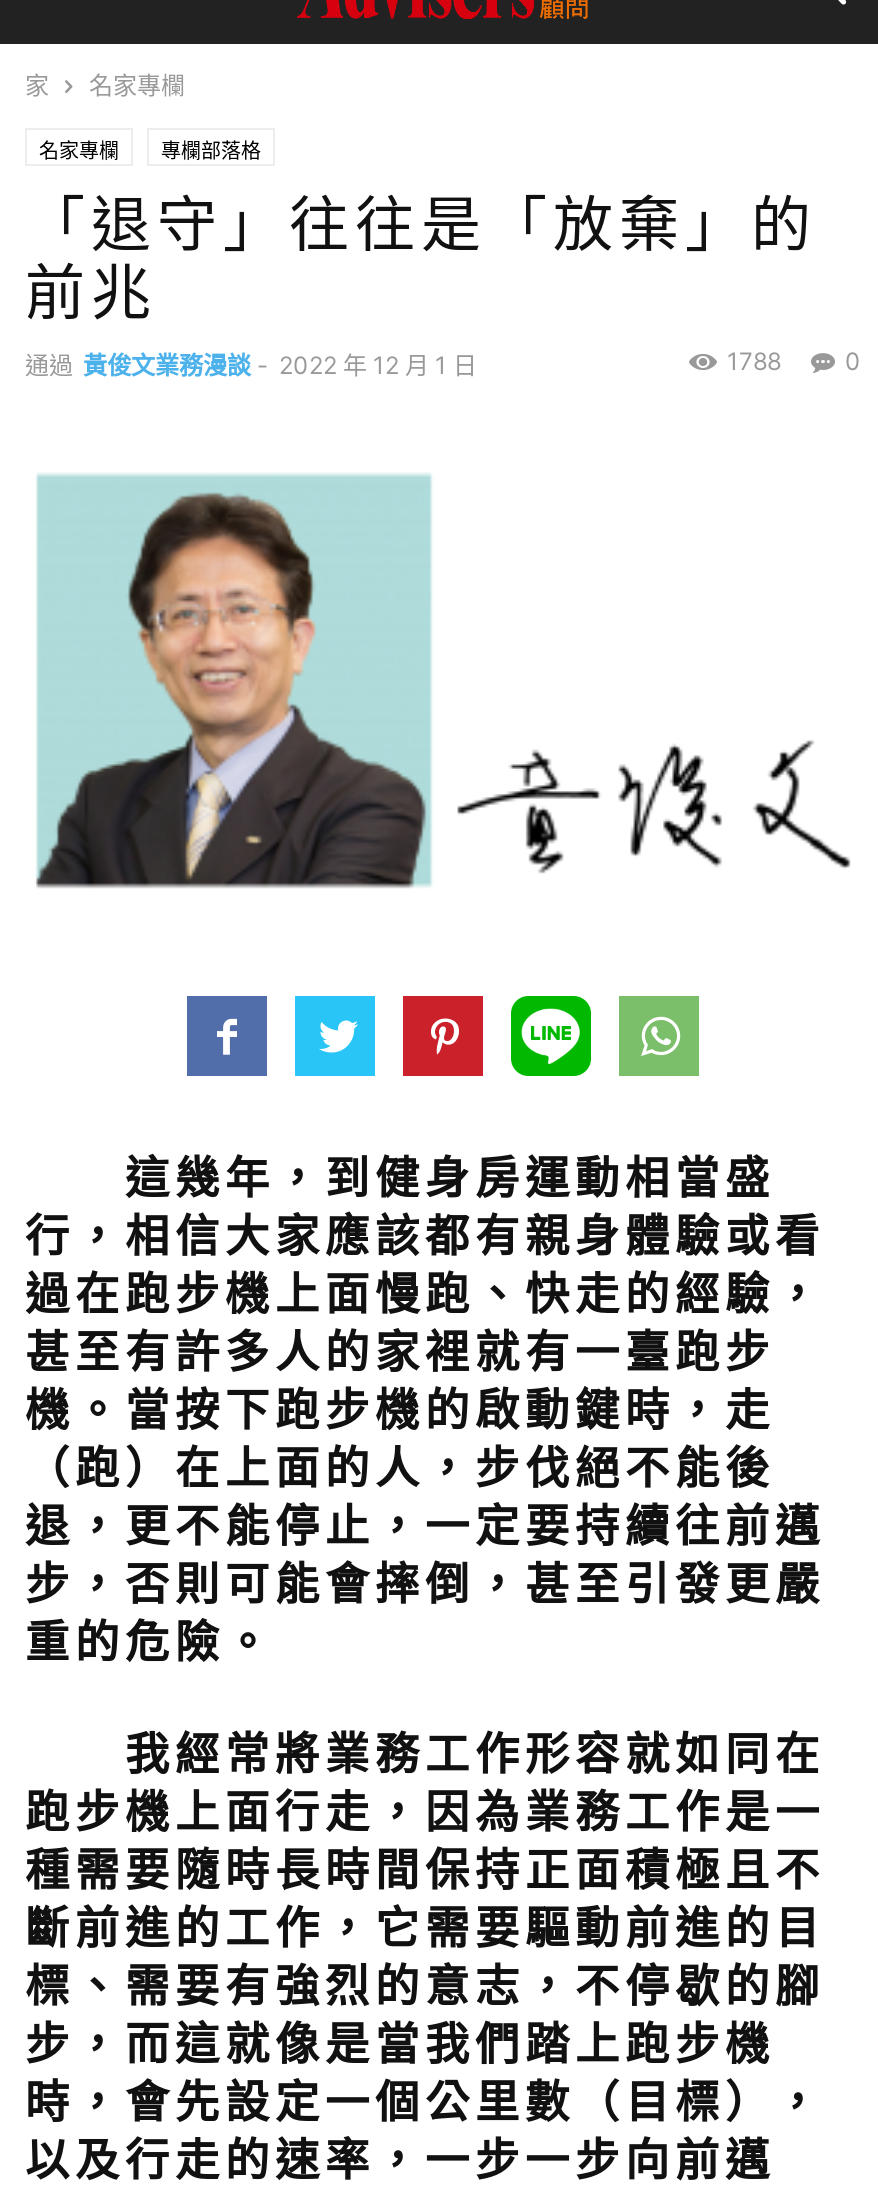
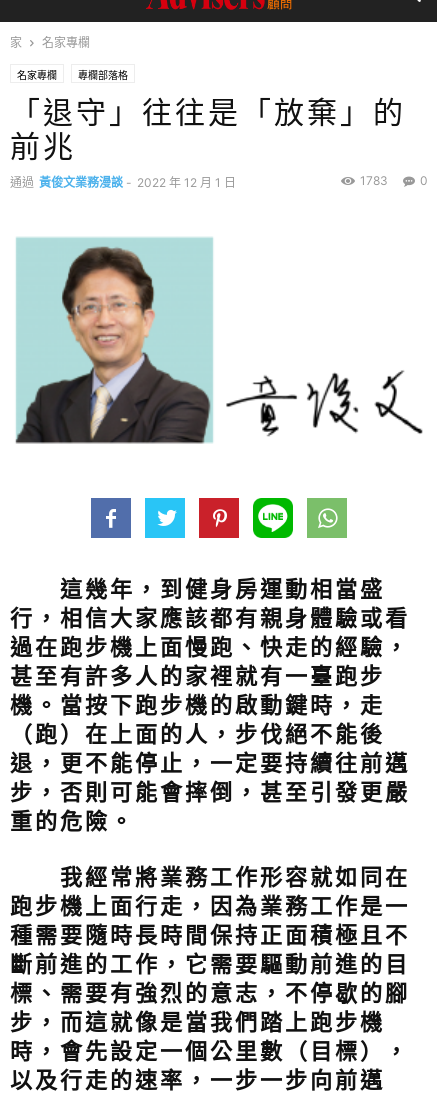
[727,346,781,376] 1788 -> [360,173,388,188] 1783

